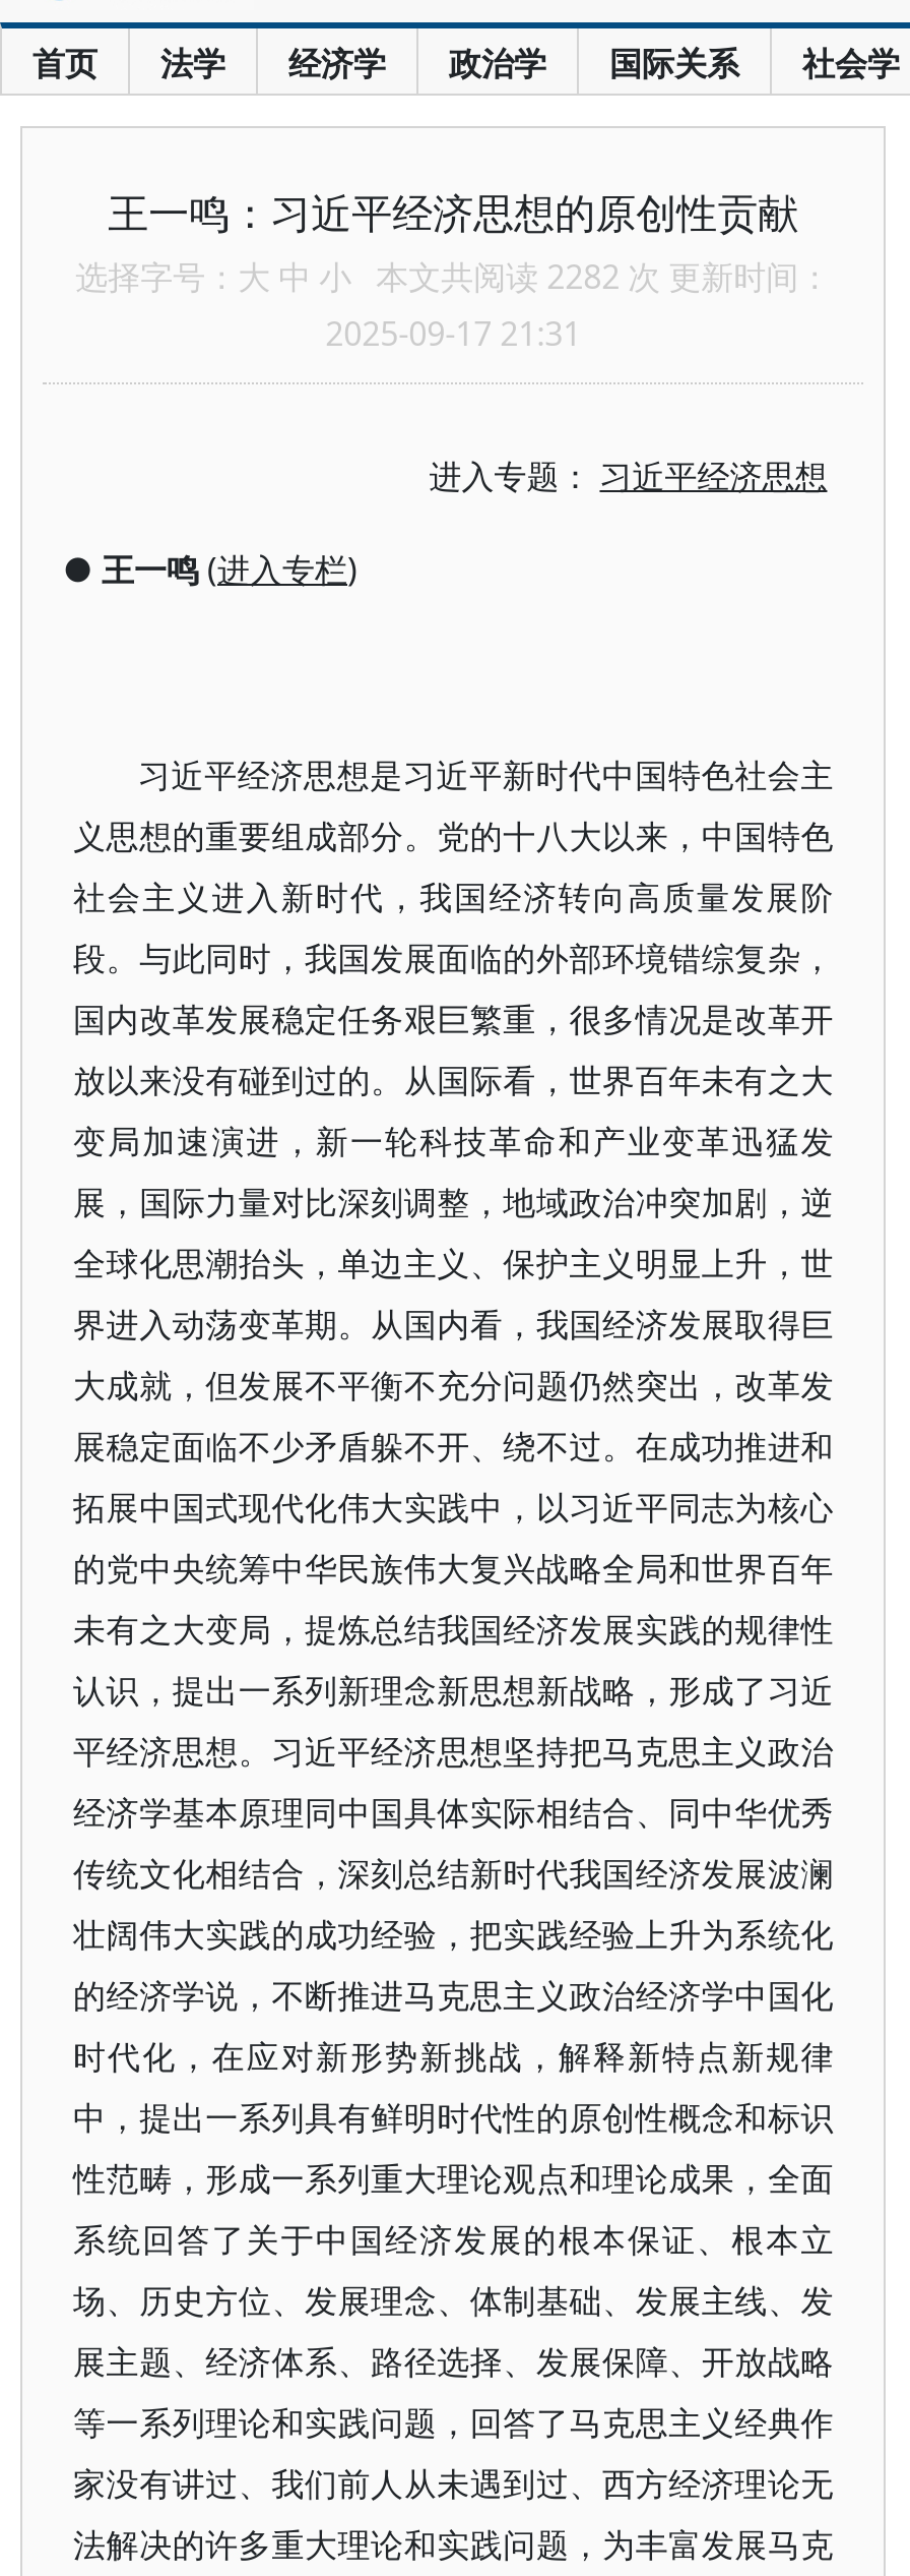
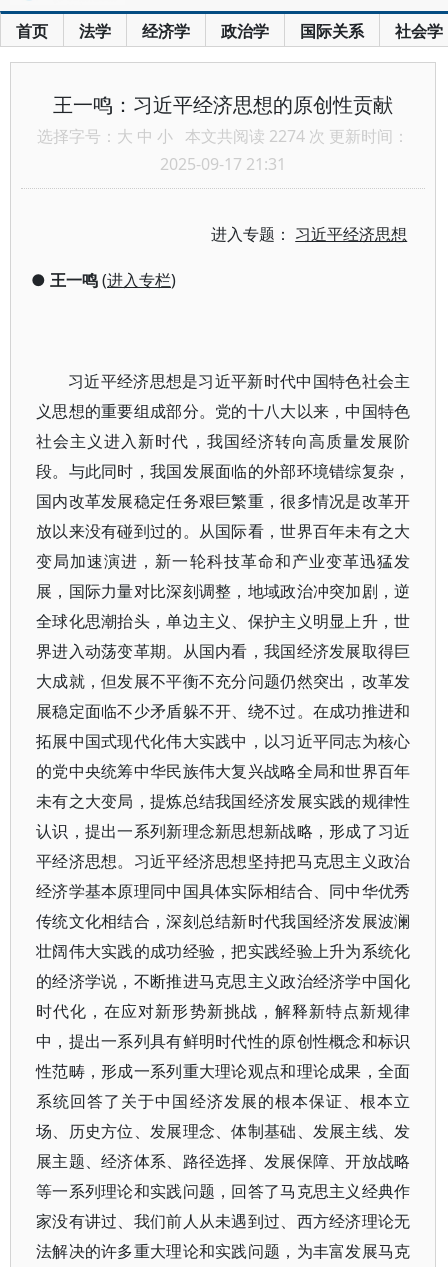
[75,254,831,299] 选择字号：大 中 小本文共阅读 2282 次 更新时间： -> [37,125,409,147] 选择字号：大 中 小本文共阅读 2274 次 更新时间：

